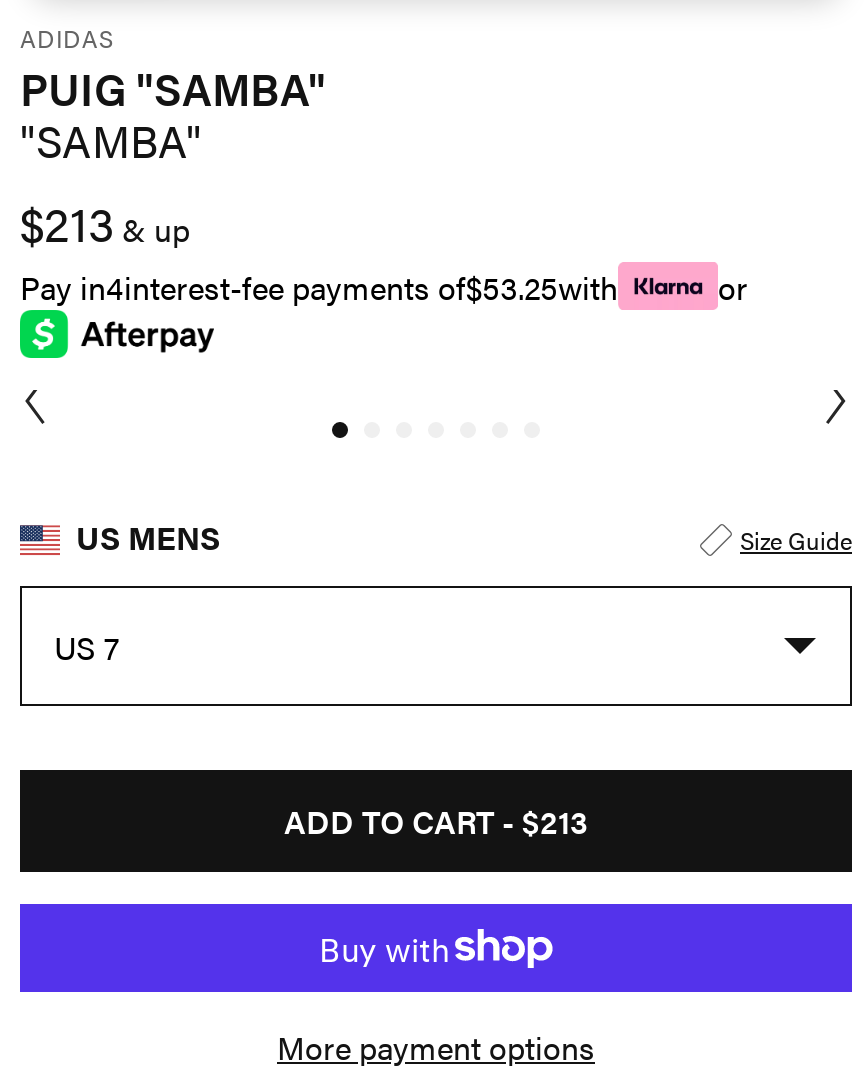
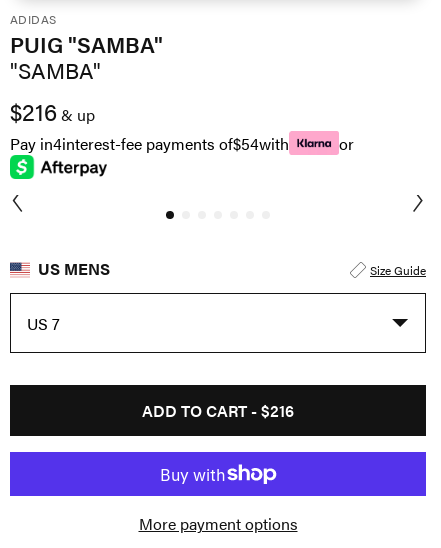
[20,188,190,256] $213& up -> [10,94,95,128] $216& up
[20,263,618,309] Pay in4interest-fee payments of$53.25with -> [10,131,289,154] Pay in4interest-fee payments of$54with
[284,798,588,844] ADD TO CART - $213 -> [142,399,294,422] ADD TO CART - $216

